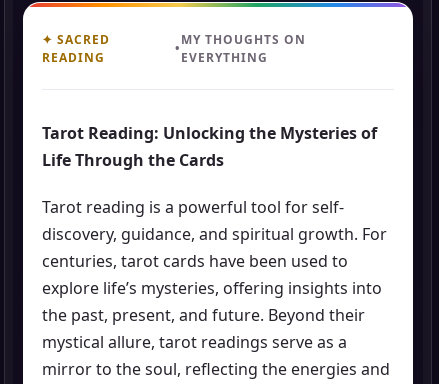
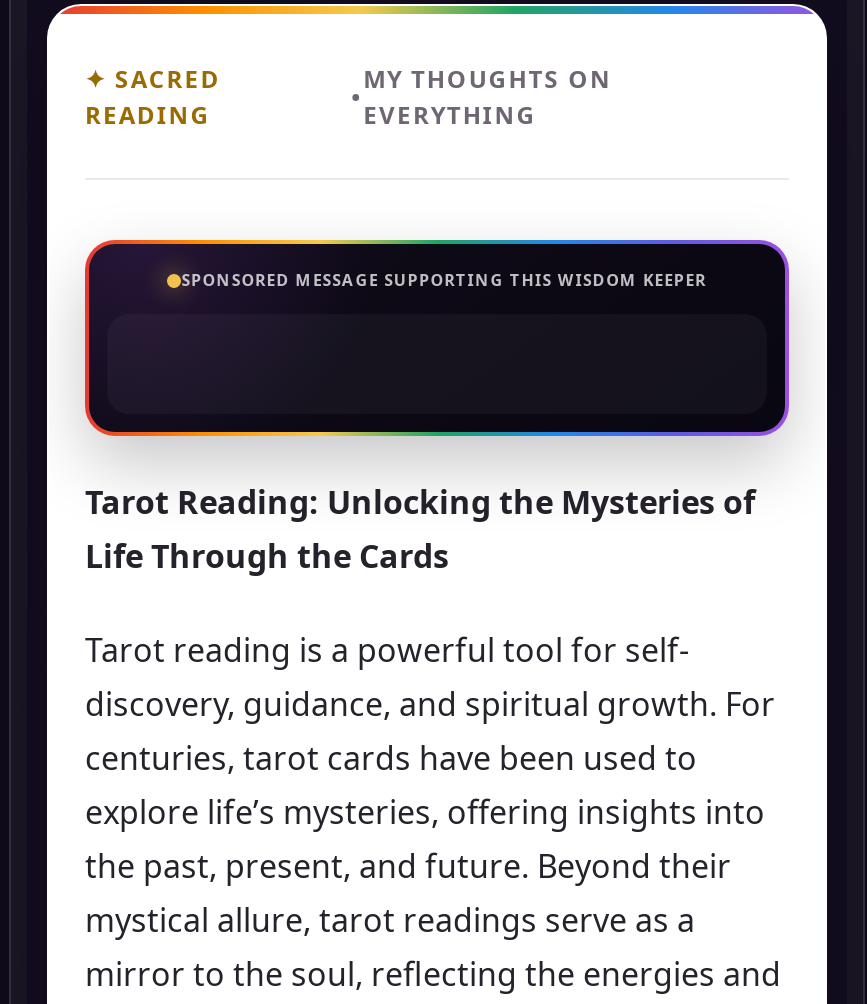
none -> [81,238,793,456] [image] | SPONSORED MESSAGE SUPPORTING THIS WISDOM KEEPER

